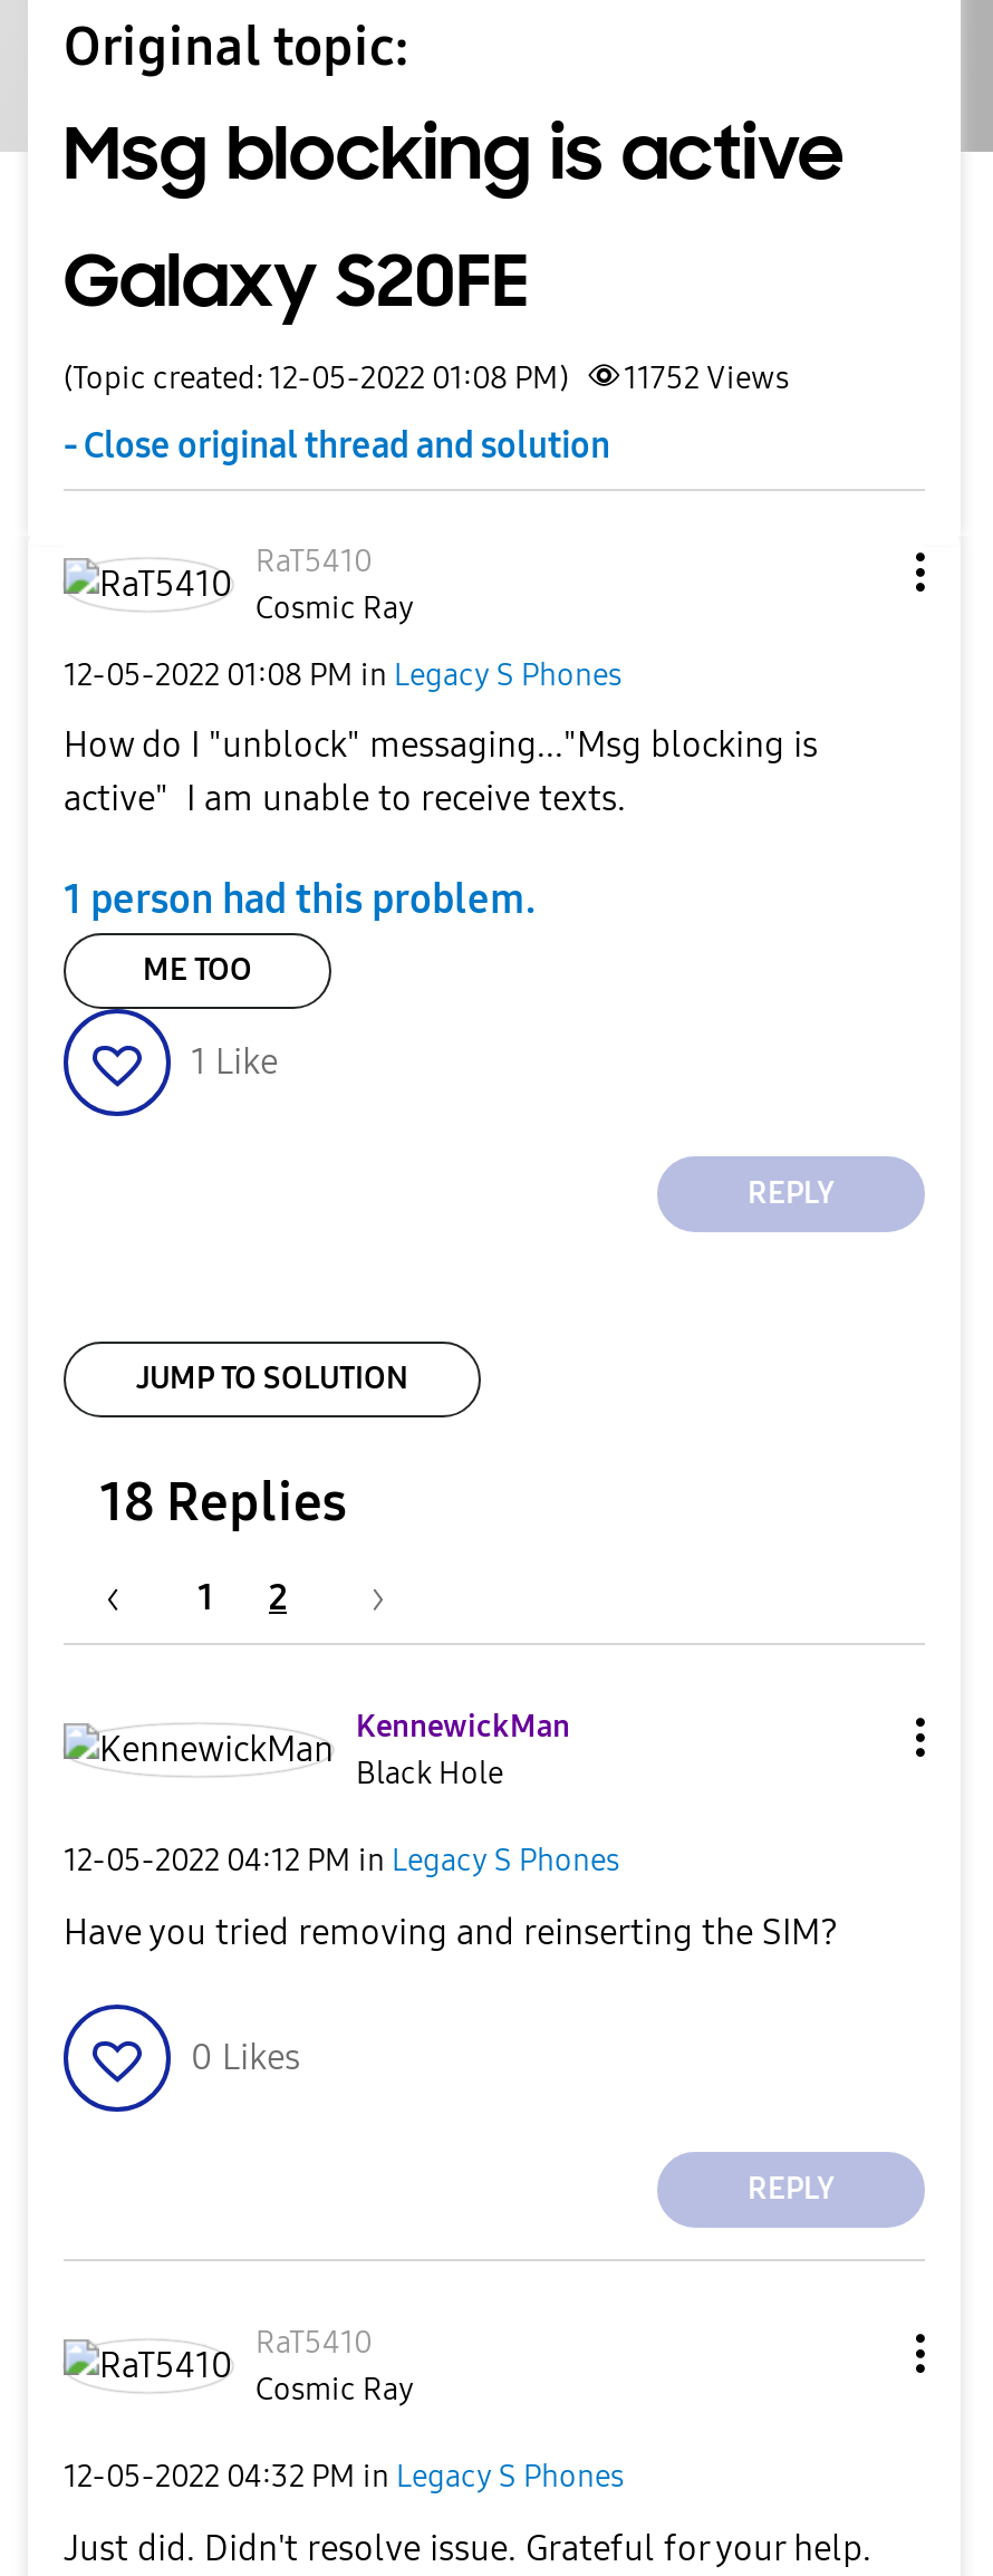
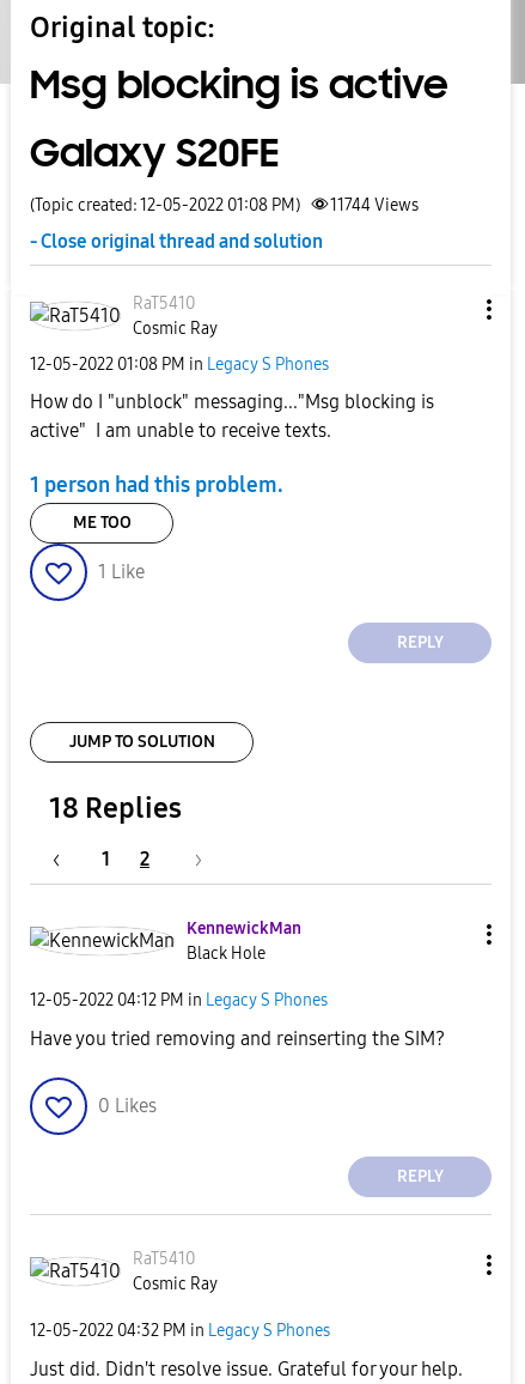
[64,359,789,397] (Topic created: 12-05-2022 01:08 PM) 11752 Views -> [30,195,419,216] (Topic created: 12-05-2022 01:08 PM) 11744 Views

